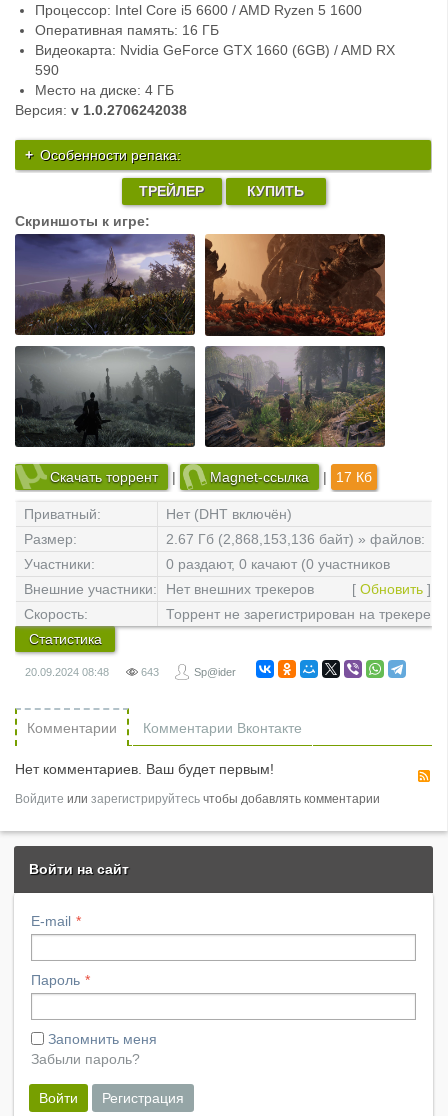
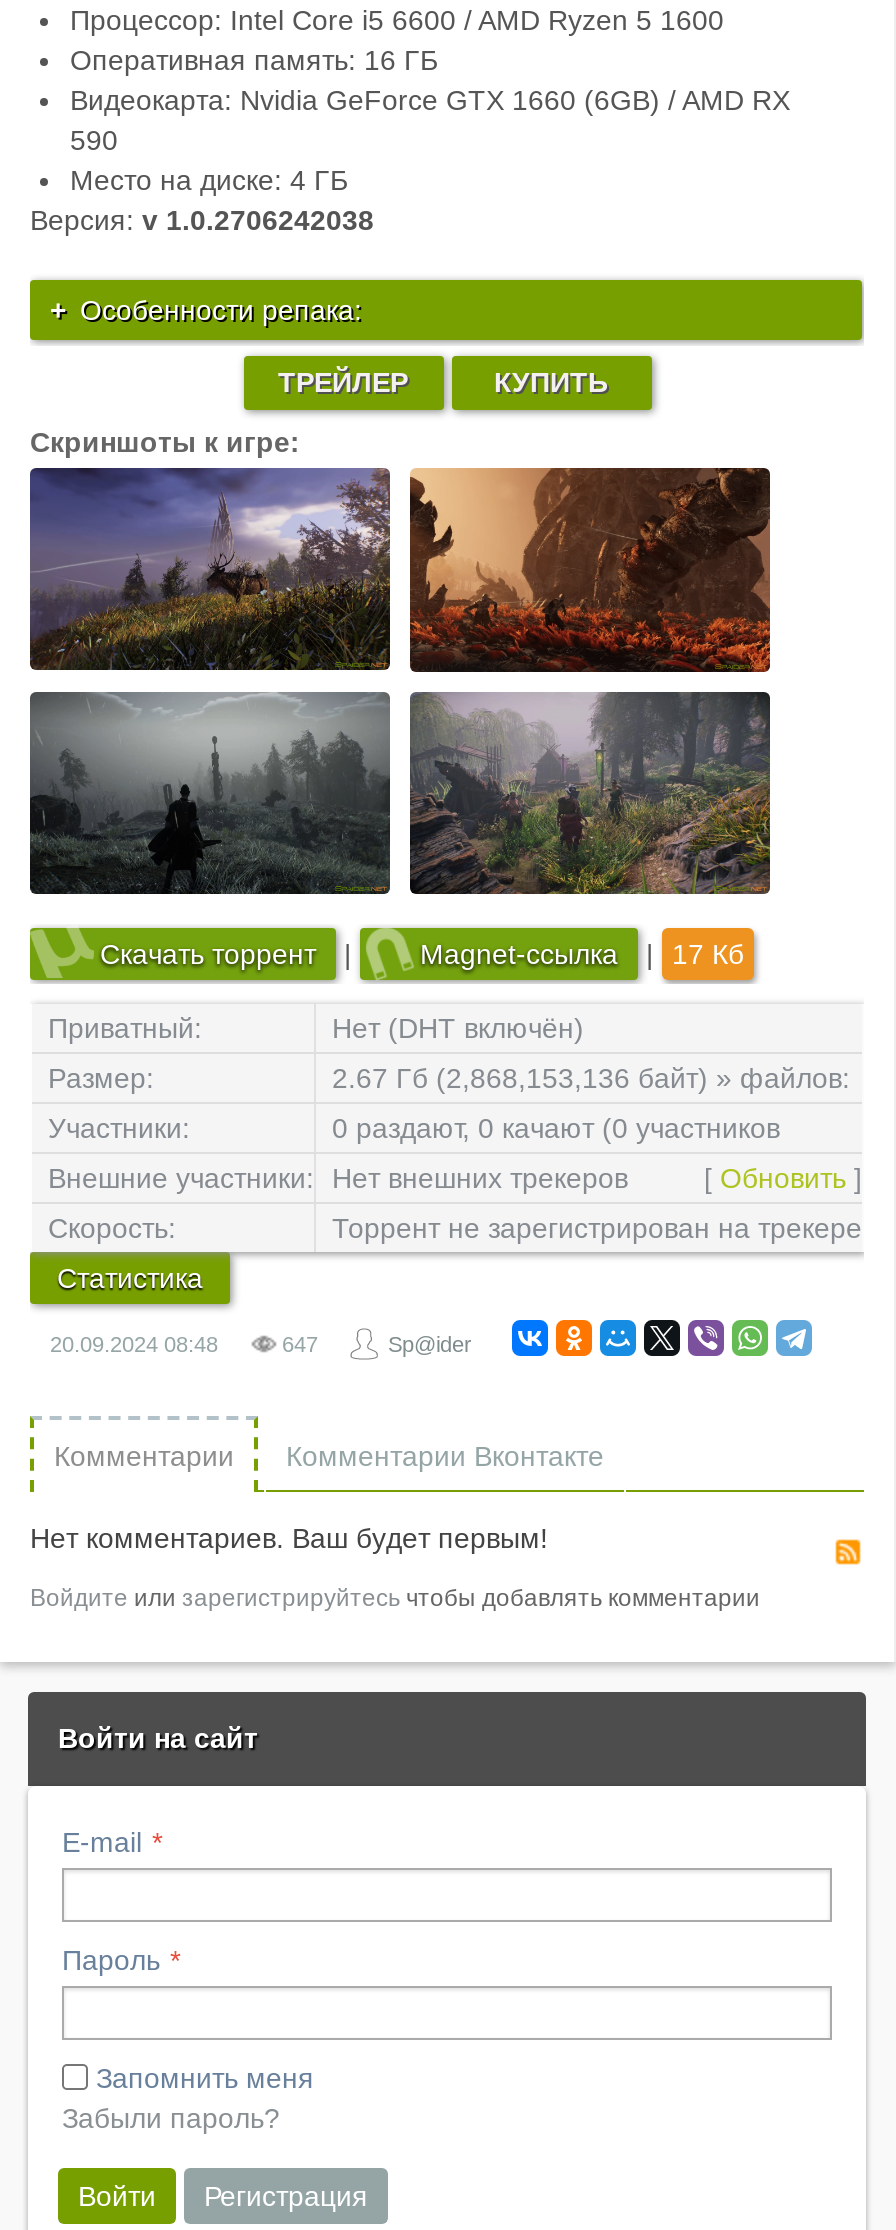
[141,666,159,678] 643 -> [282,1332,318,1356] 647

